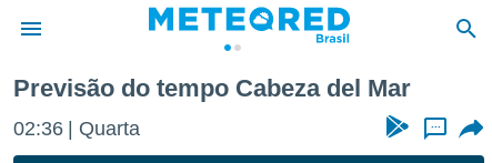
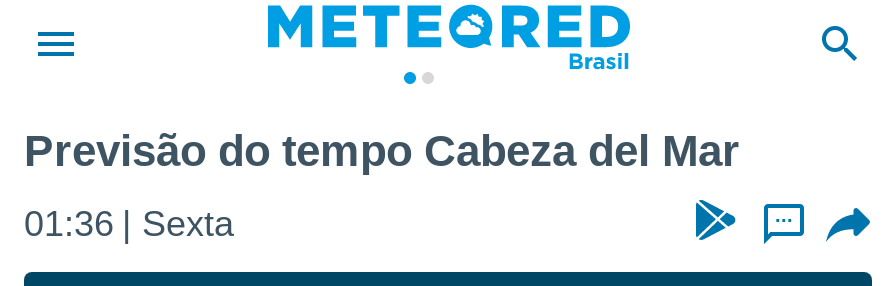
[13,118,140,140] 02:36 Quarta -> [24,204,234,244] 01:36 Sexta

